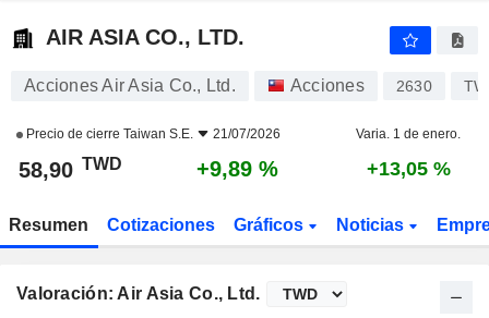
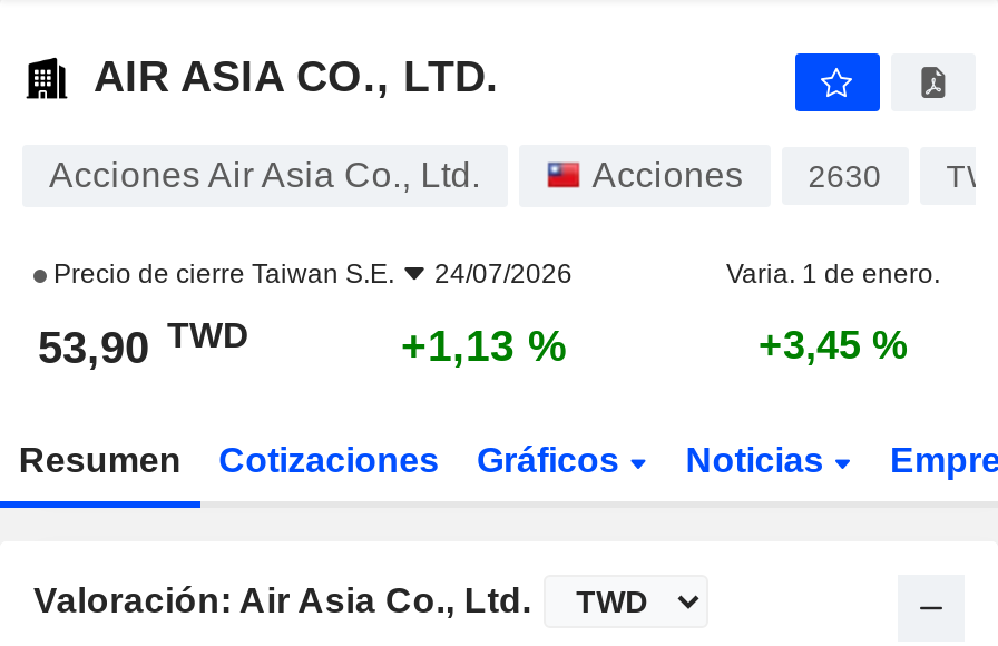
[23,126,281,142] Precio de cierre Taiwan S.E. 21/07/2026 -> [47,258,573,290] Precio de cierre Taiwan S.E. 24/07/2026
[19,154,122,182] 58,90 TWD -> [38,315,250,372] 53,90 TWD
[196,157,278,181] +9,89 % -> [401,321,568,370] +1,13 %
[366,158,450,180] +13,05 % -> [759,323,908,368] +3,45 %

